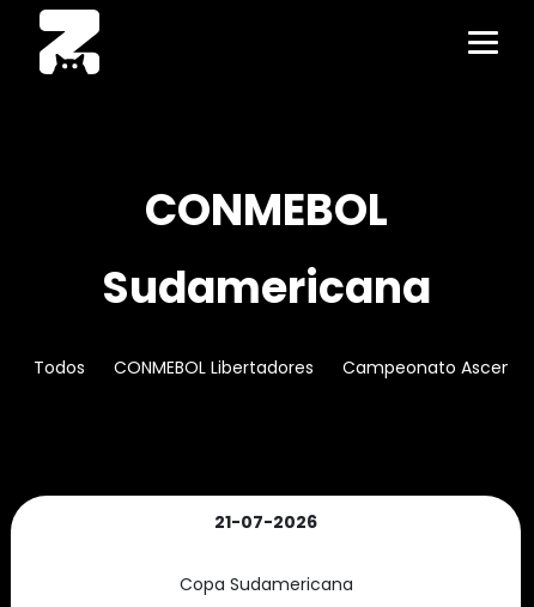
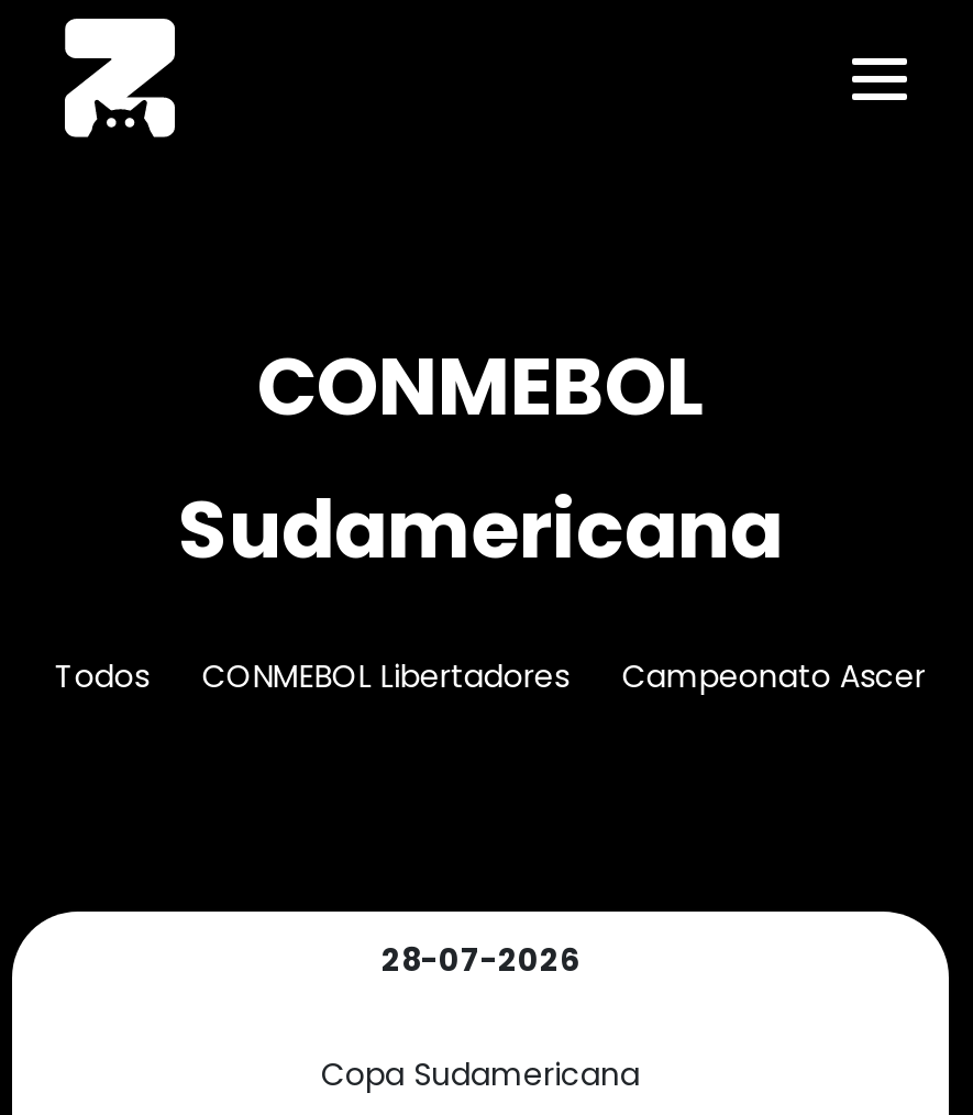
[214,510,317,534] 21-07-2026 -> [382,938,579,982] 28-07-2026

